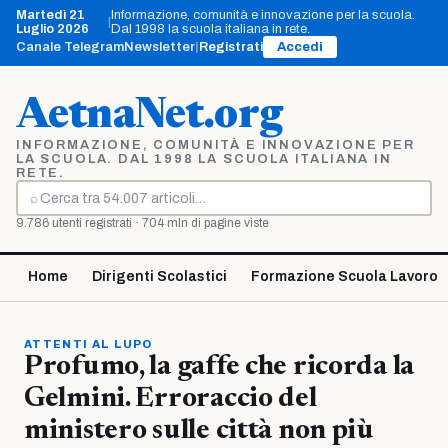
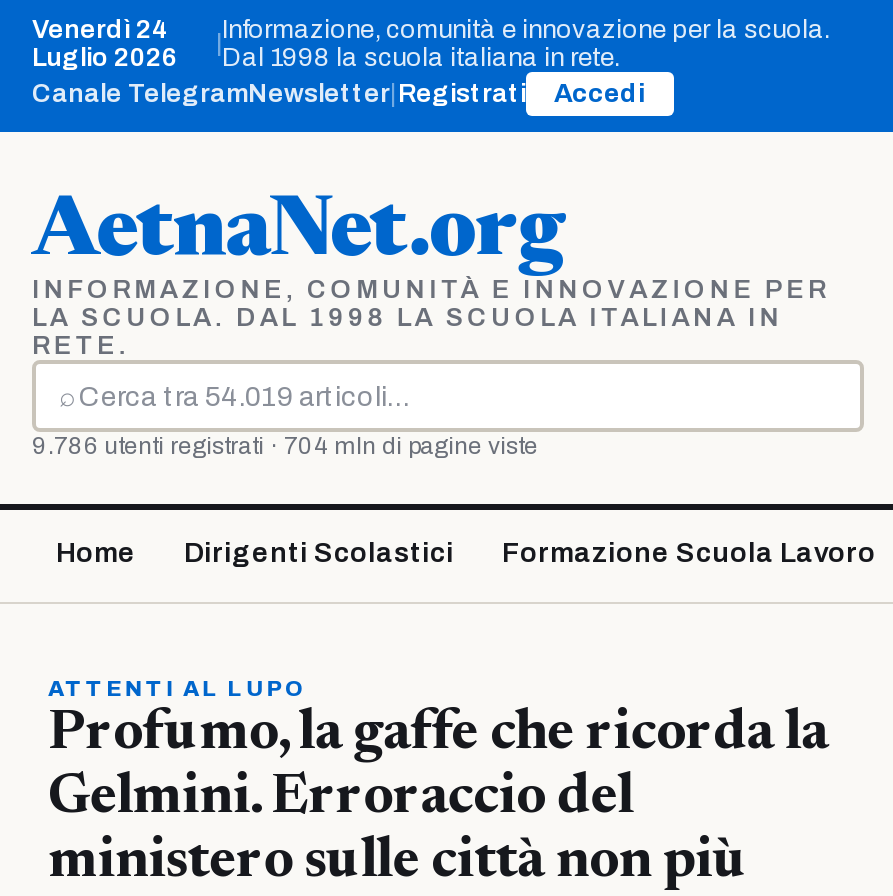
[16,8,85,22] Martedì 21 -> [32,16,170,44] Venerdì 24

